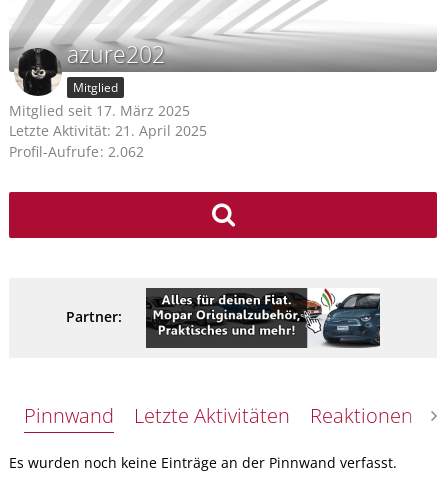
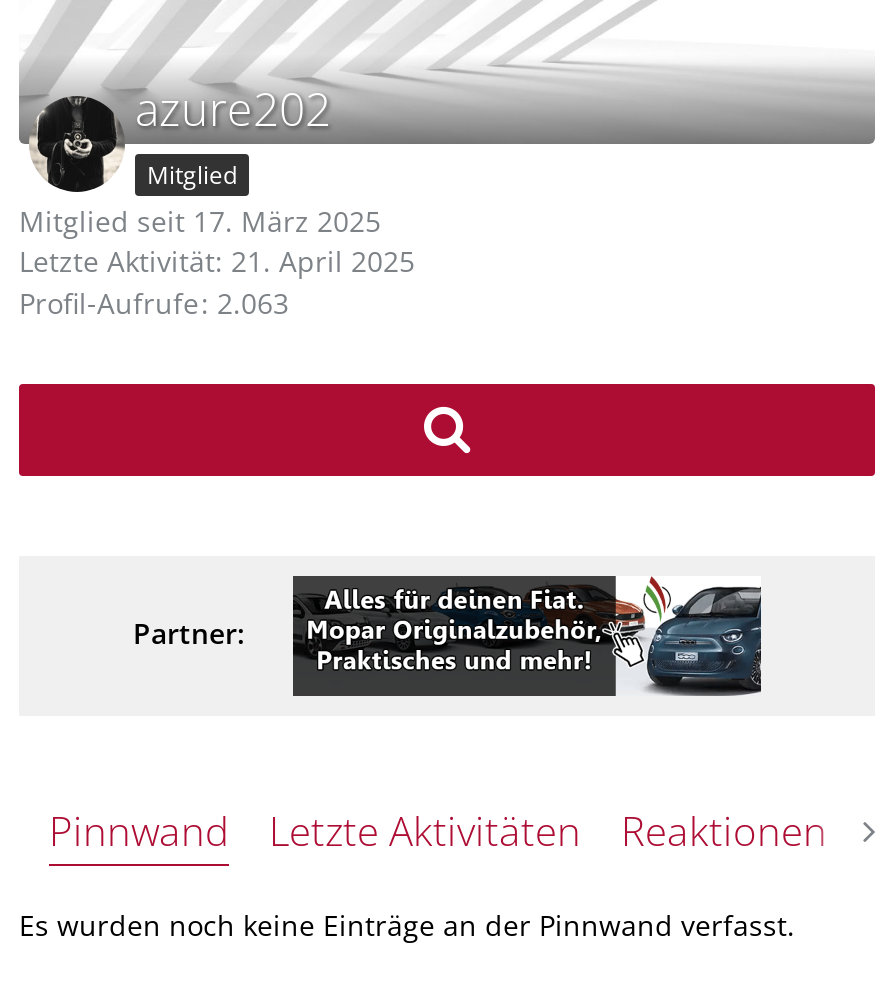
[9,142,144,161] Profil-Aufrufe 2.062 -> [19,284,289,322] Profil-Aufrufe 2.063

